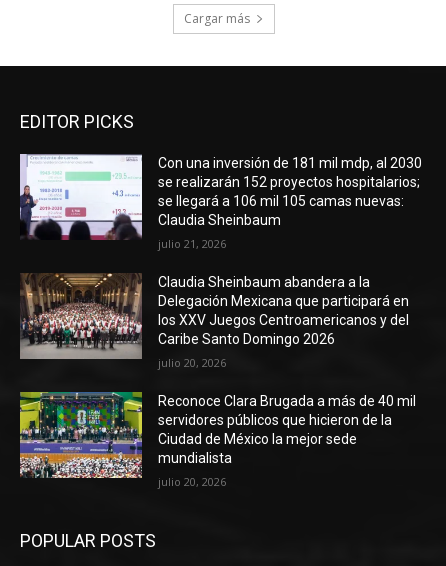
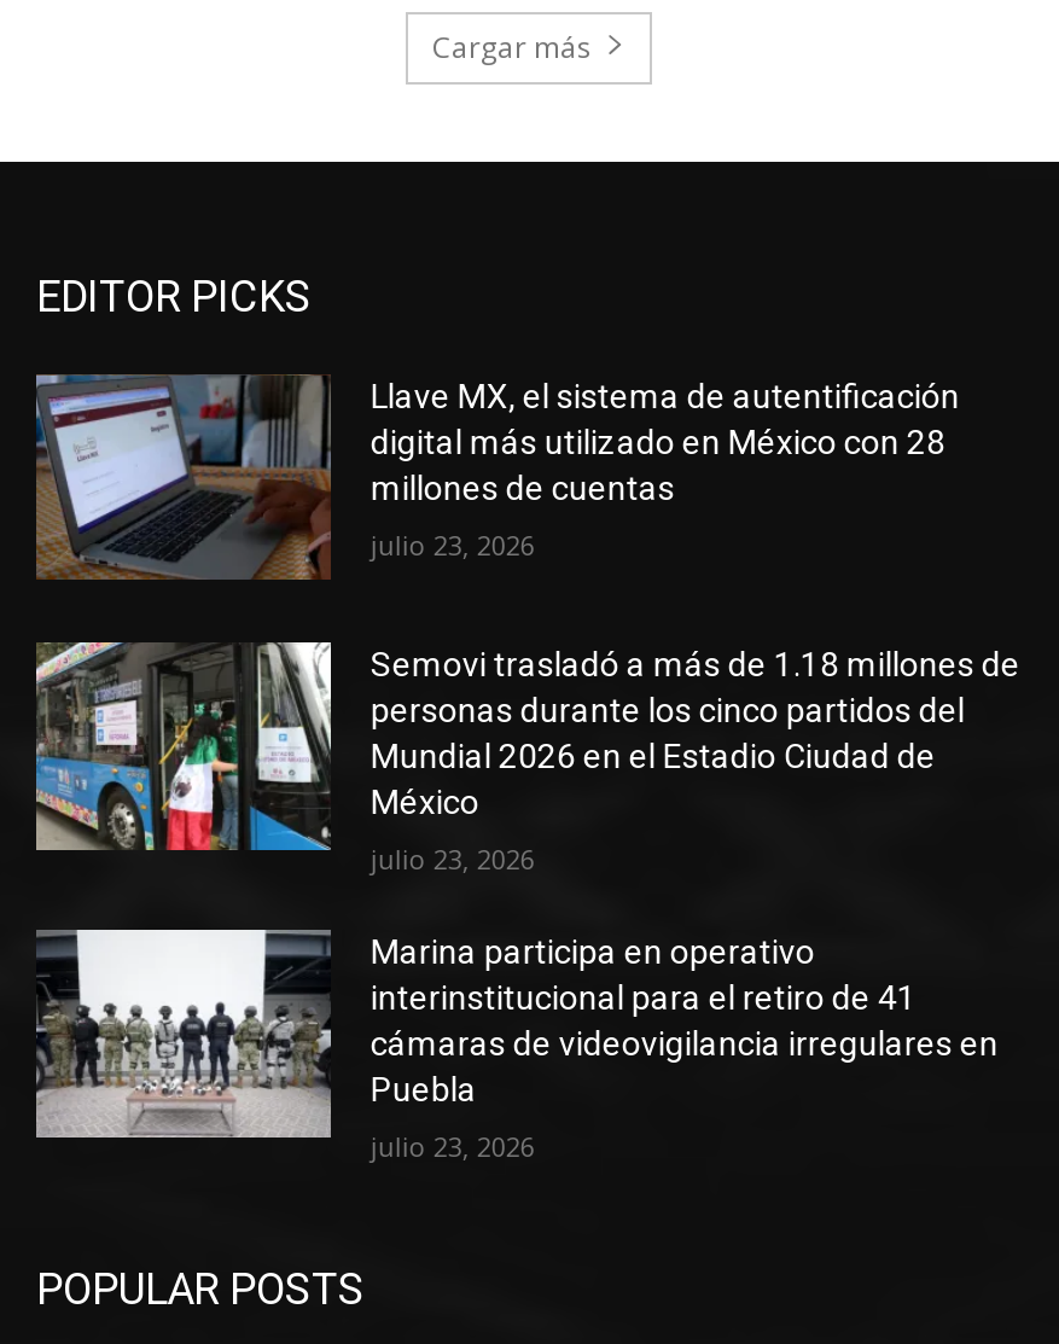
[19,154,422,240] [image] | Con una inversión de 181 mil mdp, al 2030 | se realizarán 152 proyectos hospitalarios; | se llegará a 106 mil 105 camas nuevas: | Claudia Sheinbaum -> [34,376,960,581] [image] | Llave MX, el sistema de autentificación | digital más utilizado en México con 28 | millones de cuentas
[158,236,226,251] julio 21, 2026 -> [370,525,535,562] julio 23, 2026
[21,272,409,360] [image] | Claudia Sheinbaum abandera a la | Delegación Mexicana que participará en | los XXV Juegos Centroamericanos y del | Caribe Santo Domingo 2026 -> [34,639,1020,854] [image] | Semovi trasladó a más de 1.18 millones de | personas durante los cinco partidos del | Mundial 2026 en el Estadio Ciudad de | México
[158,355,226,370] julio 20, 2026 -> [370,841,535,877] julio 23, 2026
[19,391,416,479] [image] | Reconoce Clara Brugada a más de 40 mil | servidores públicos que hicieron de la | Ciudad de México la mejor sede | mundialista -> [36,926,998,1139] [image] | Marina participa en operativo | interinstitucional para el retiro de 41 | cámaras de videovigilancia irregulares en | Puebla
[158,474,226,489] julio 20, 2026 -> [370,1128,535,1165] julio 23, 2026

